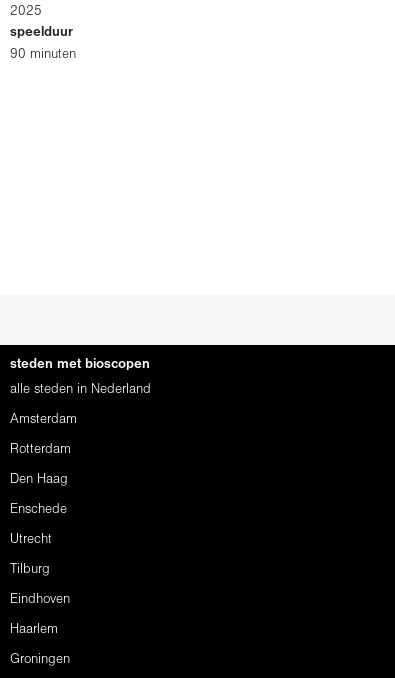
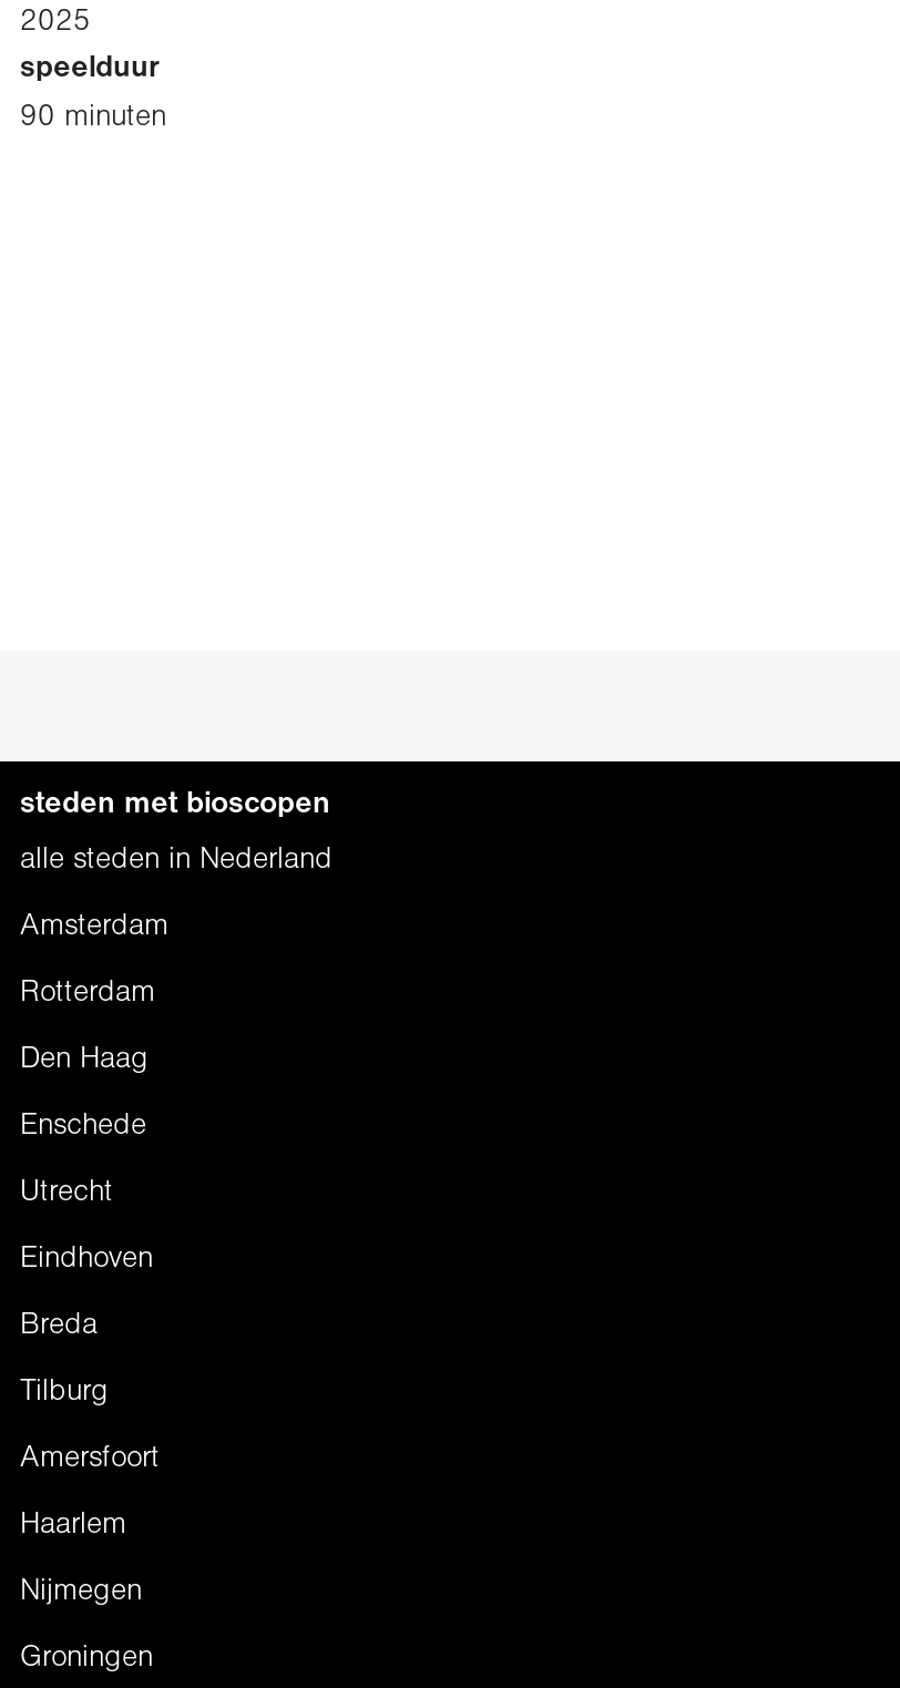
none -> [20,1247,153,1338] Eindhoven | Breda
[10,594,70,605] Eindhoven -> [20,1446,160,1471] Amersfoort
none -> [20,1579,142,1604] Nijmegen

